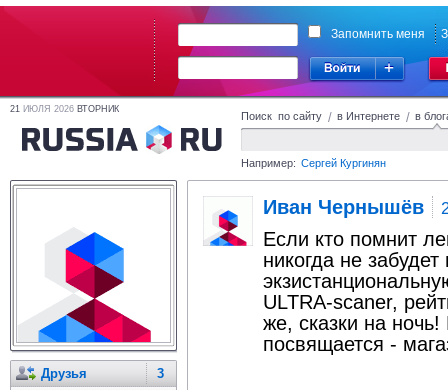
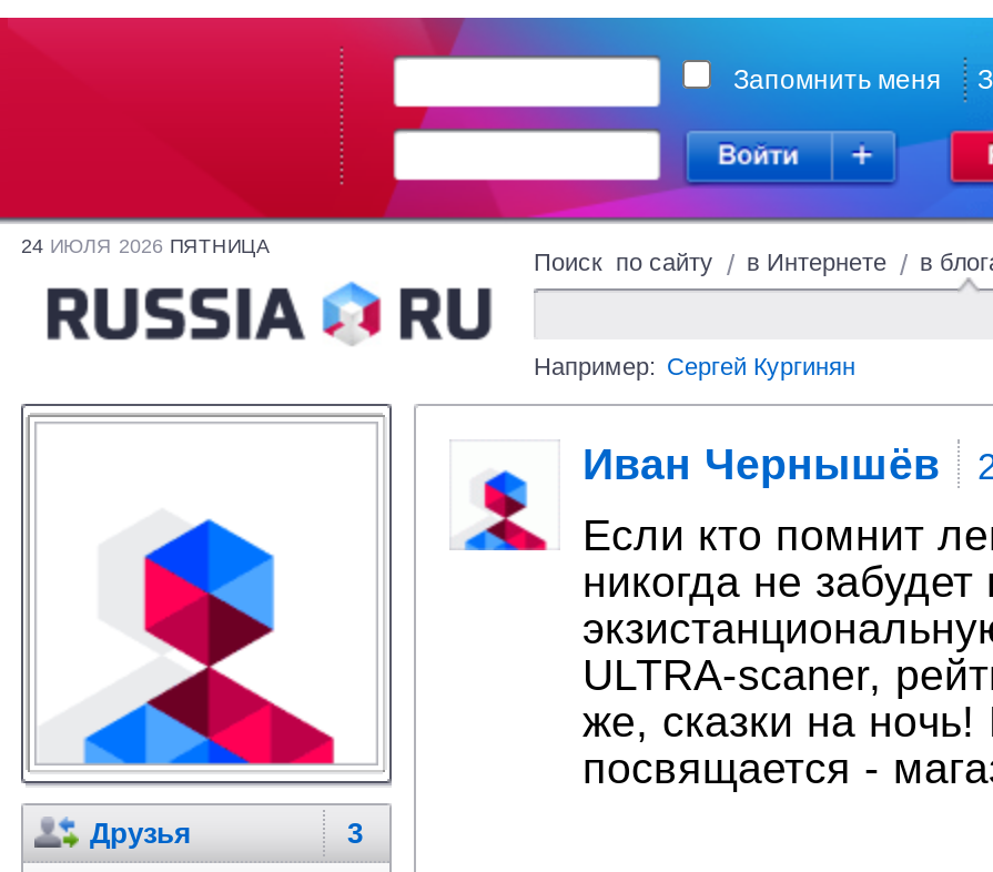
[10,104,119,114] 21 ИЮЛЯ 2026 ВТОРНИК -> [21,235,270,257] 24 ИЮЛЯ 2026 ПЯТНИЦА

